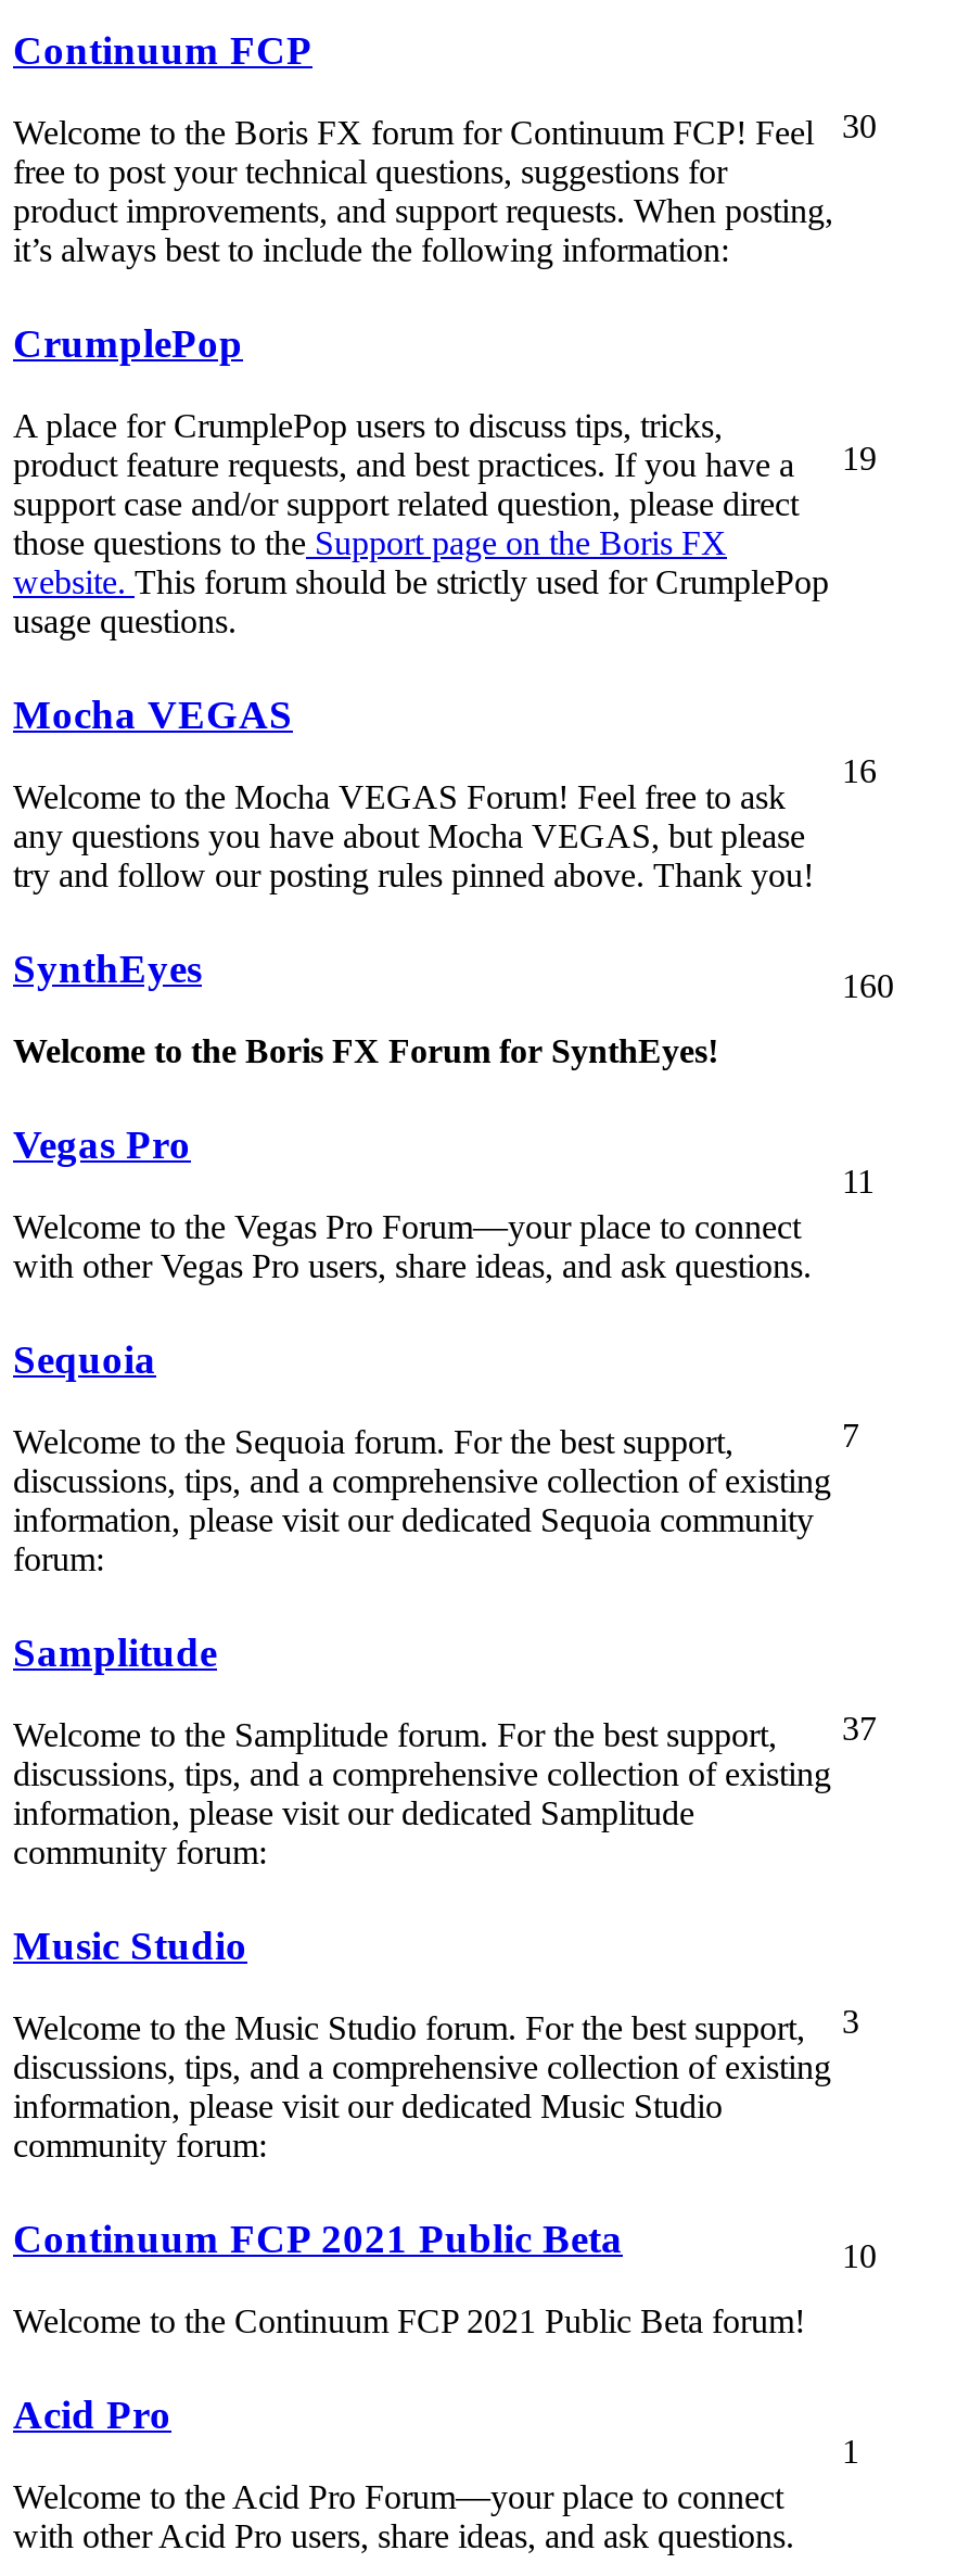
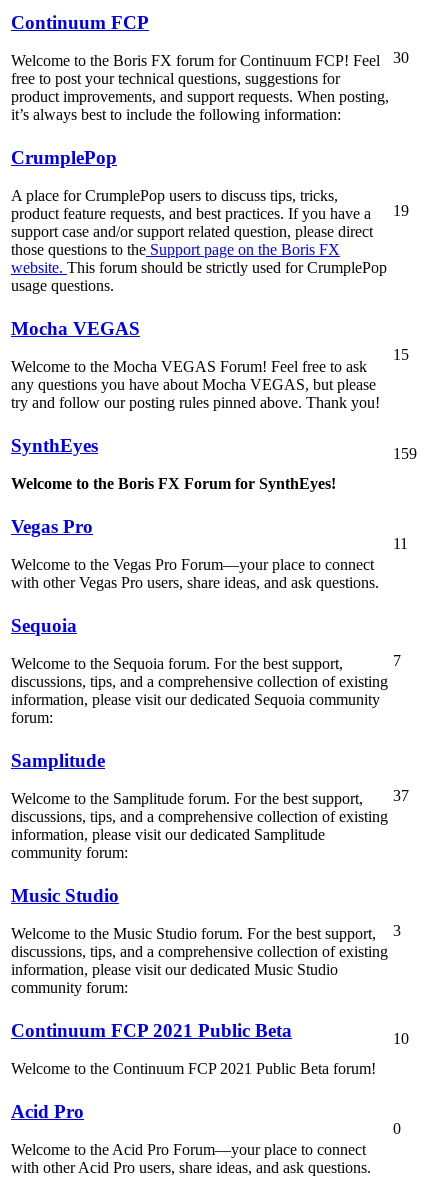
[842,752,877,789] 16 -> [393,346,409,363] 15
[842,967,894,1004] 160 -> [393,445,417,462] 159
[842,2433,859,2470] 1 -> [393,1120,401,1137] 0

